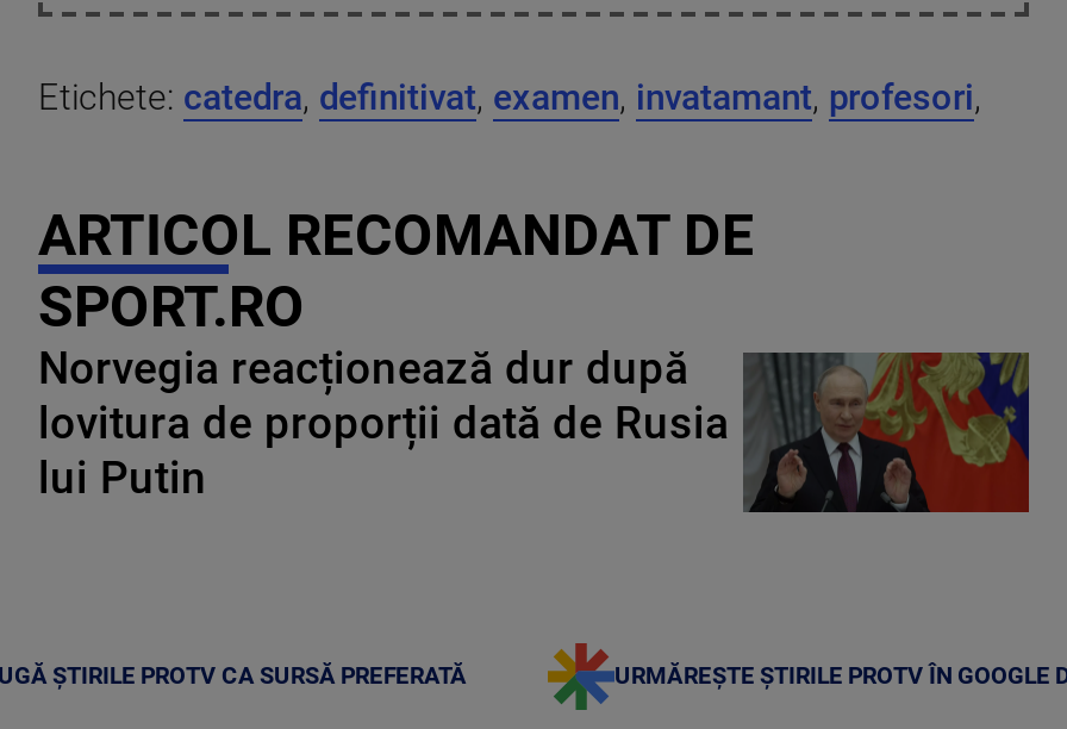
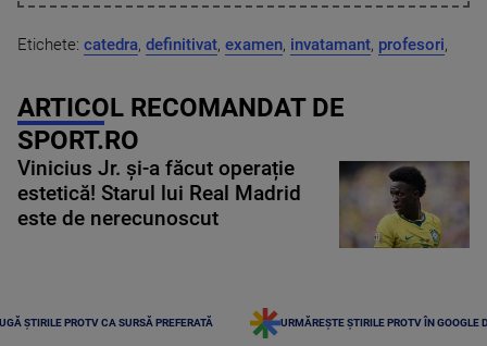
[38,343,1031,517] [image] | Norvegia reacționează dur după | lovitura de proporții dată de Rusia | lui Putin -> [17,156,471,249] [image] | Vinicius Jr. și-a făcut operație | estetică! Starul lui Real Madrid | este de nerecunoscut

